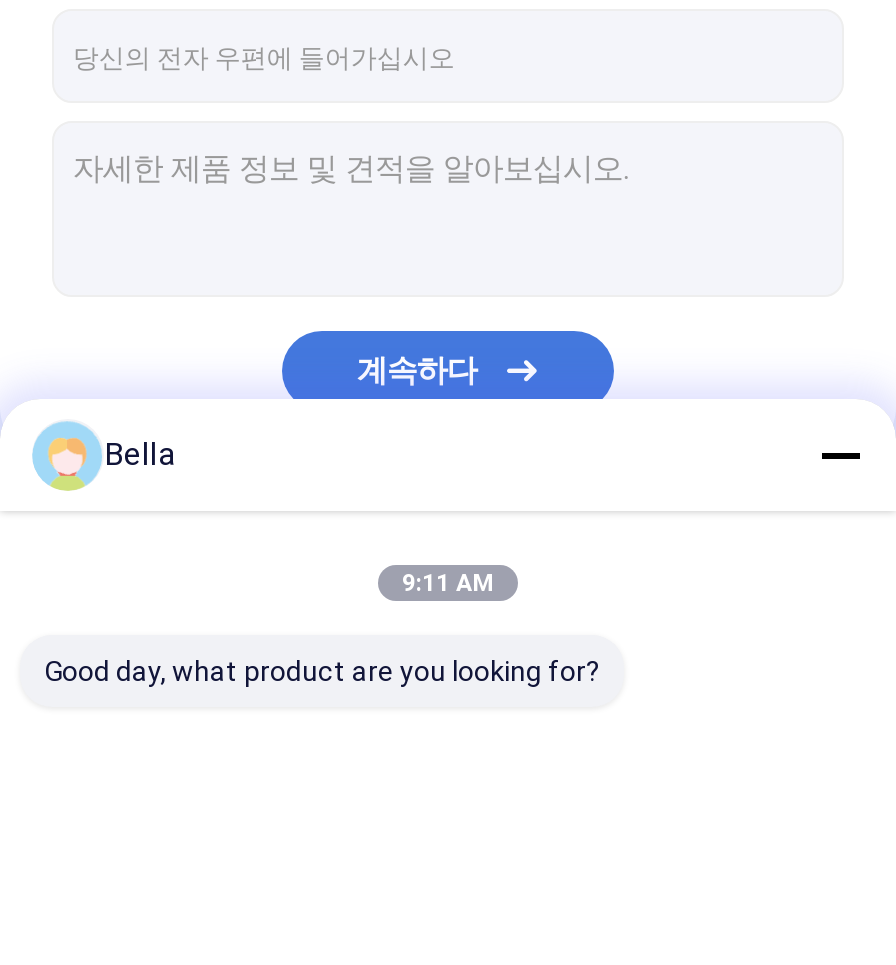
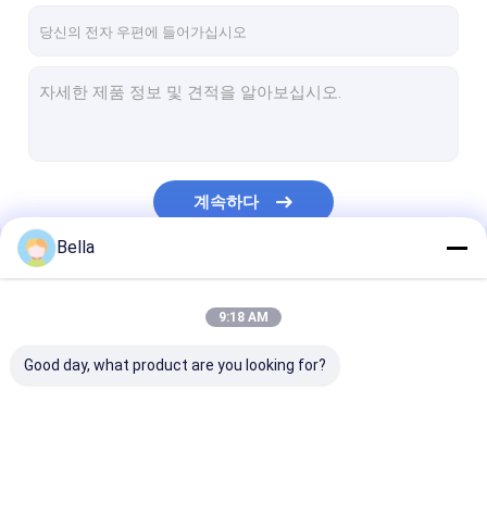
[402,569,494,597] 9:11 AM -> [218,310,269,325] 9:18 AM

